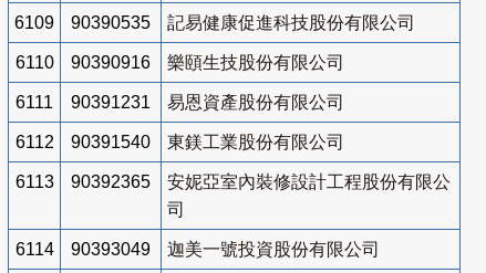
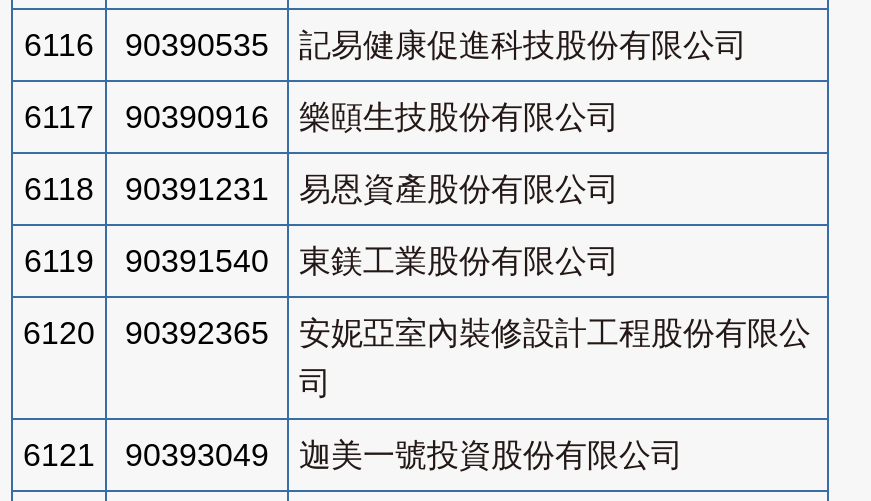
[14,13,415,32] 6109 90390535 記易健康促進科技股份有限公司 -> [24,28,747,62] 6116 90390535 記易健康促進科技股份有限公司
[15,53,344,72] 6110 90390916 樂頤生技股份有限公司 -> [24,100,619,134] 6117 90390916 樂頤生技股份有限公司
[15,93,344,112] 6111 90391231 易恩資產股份有限公司 -> [24,172,619,206] 6118 90391231 易恩資產股份有限公司
[15,133,344,151] 6112 90391540 東鎂工業股份有限公司 -> [24,244,619,278] 6119 90391540 東鎂工業股份有限公司
[15,172,451,191] 6113 90392365 安妮亞室內裝修設計工程股份有限公 -> [23,316,811,350] 6120 90392365 安妮亞室內裝修設計工程股份有限公
[15,240,380,259] 6114 90393049 迦美一號投資股份有限公司 -> [23,438,683,472] 6121 90393049 迦美一號投資股份有限公司

